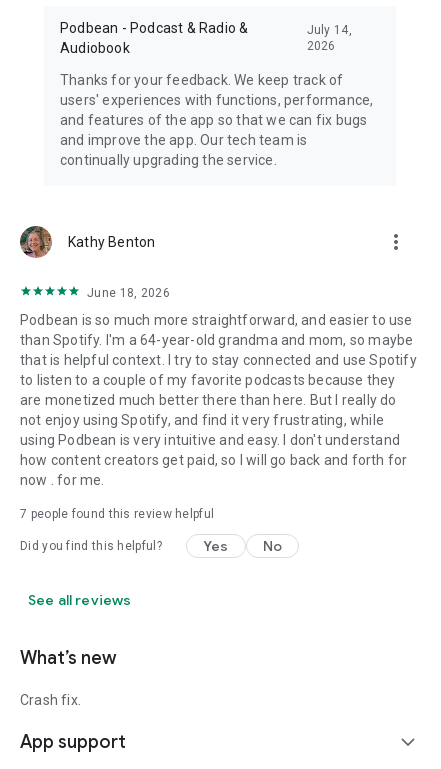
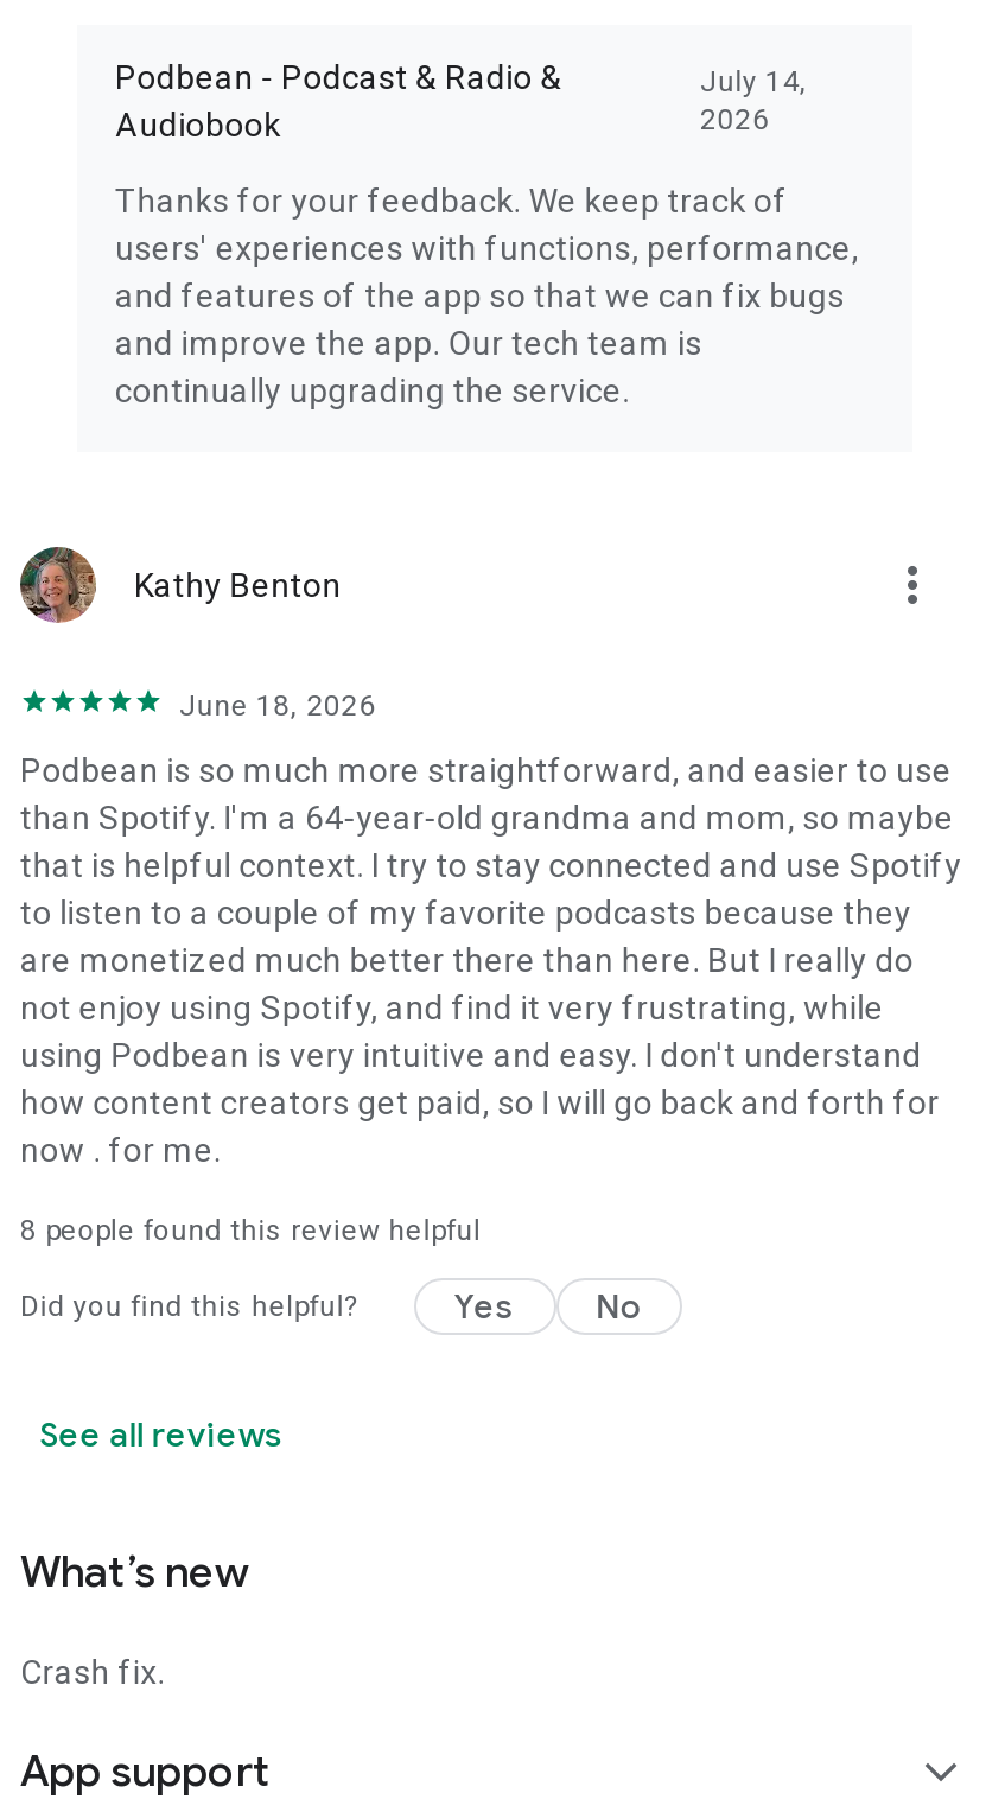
[20,507,214,521] 7 people found this review helpful -> [20,1214,481,1247] 8 people found this review helpful

